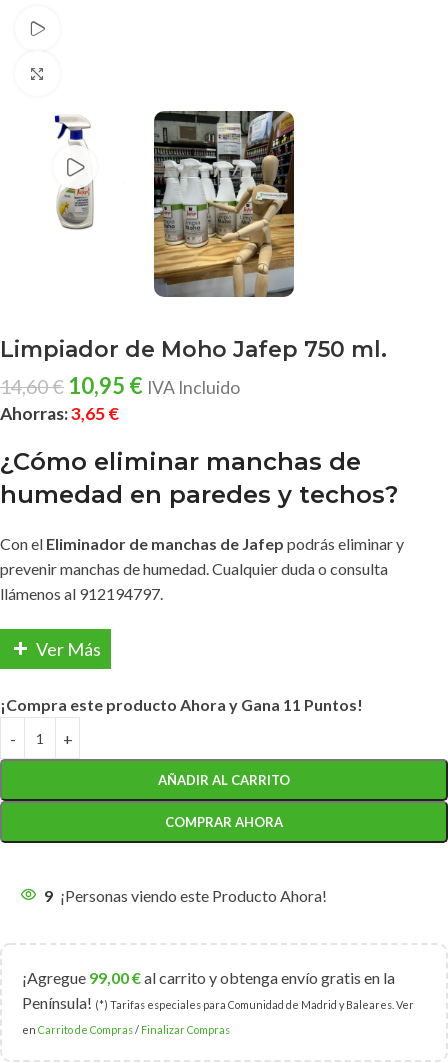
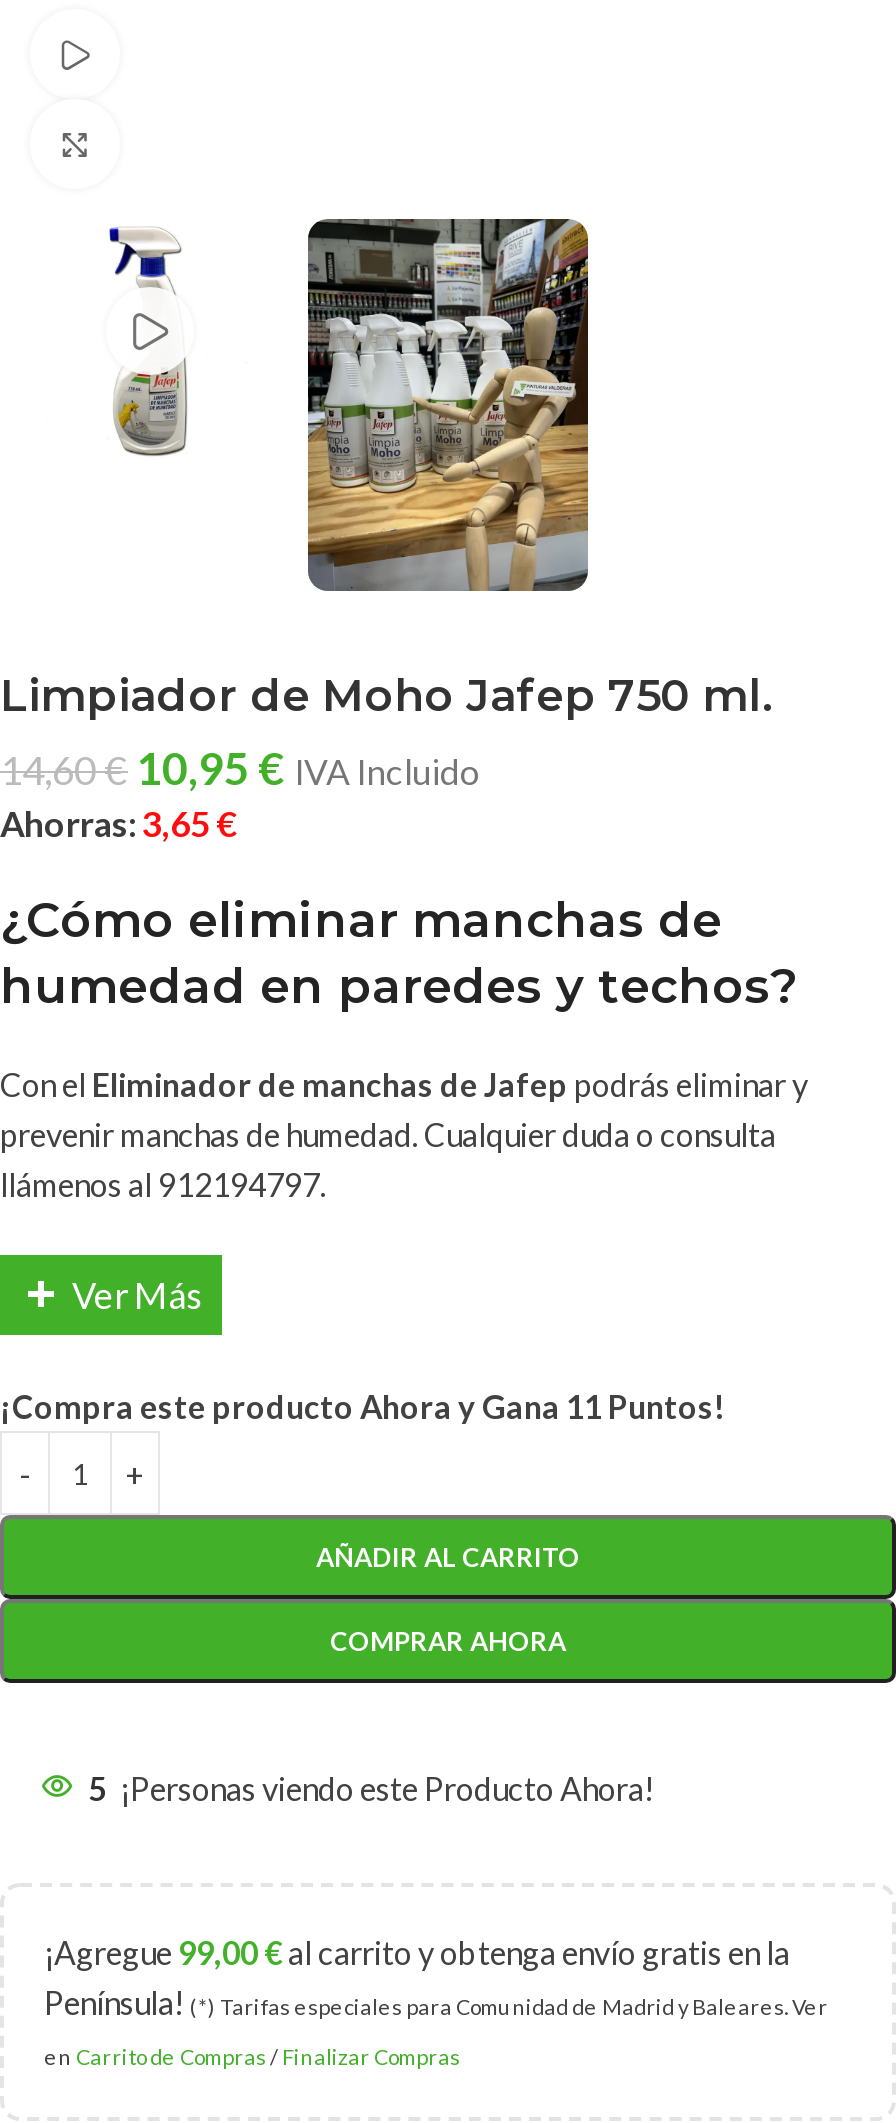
[44,886,327,905] 9 ¡Personas viendo este Producto Ahora! -> [88,1769,654,1807] 5 ¡Personas viendo este Producto Ahora!

